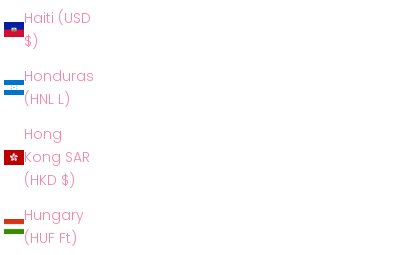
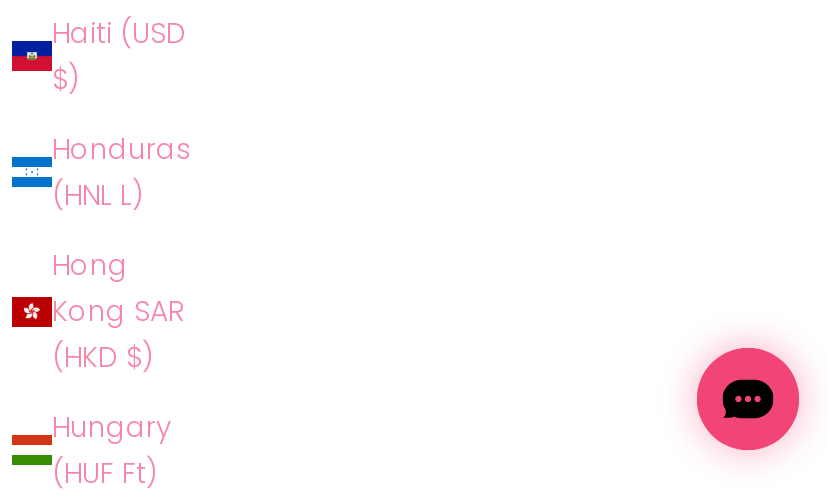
none -> [692,343,804,455] [image]

